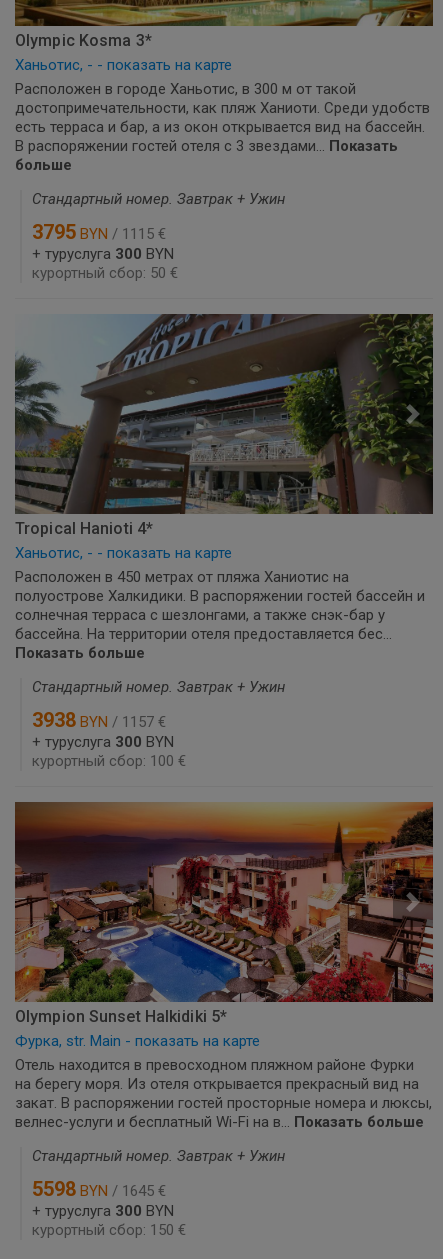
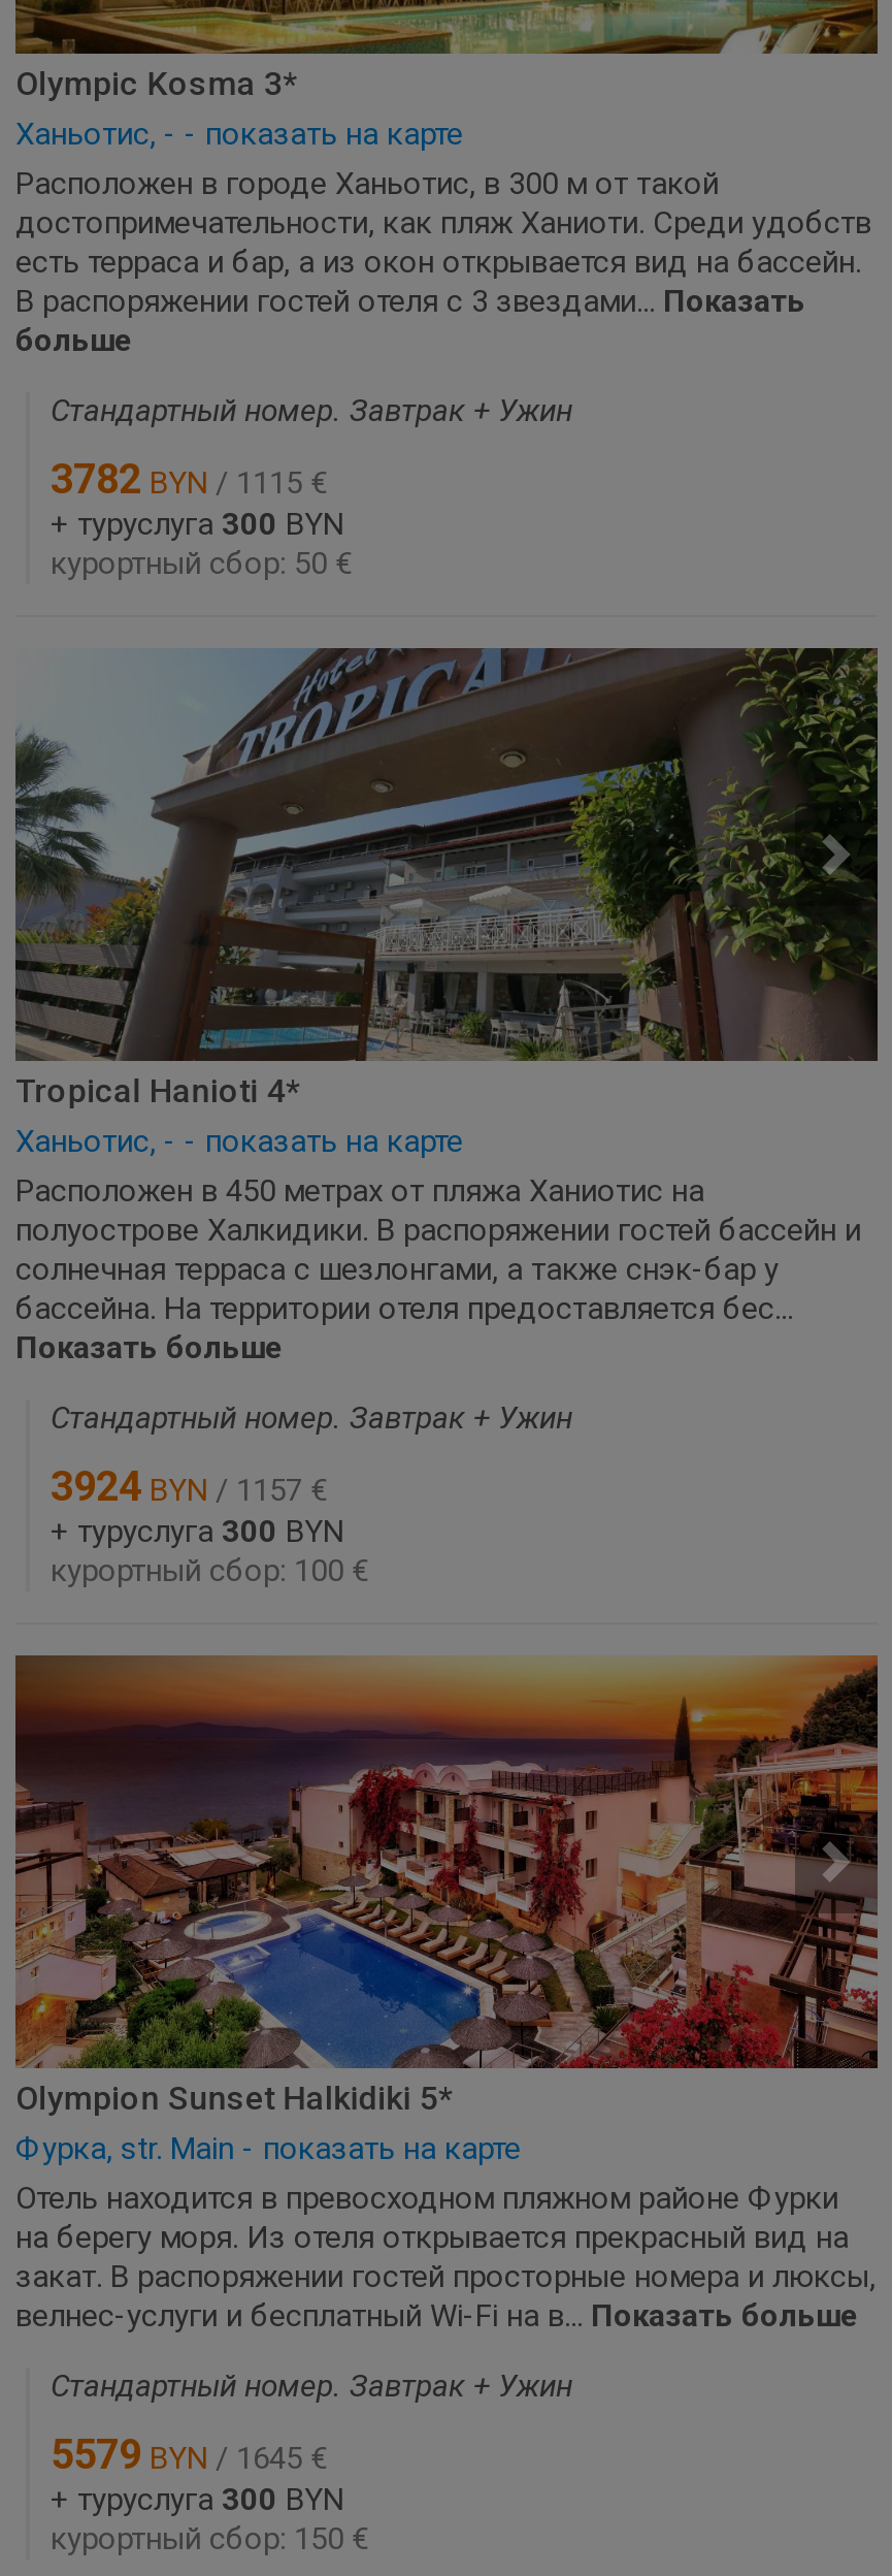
[32,220,166,244] 3795 BYN / 1115 € -> [51,455,327,504] 3782 BYN / 1115 €
[32,708,166,732] 3938 BYN / 1157 € -> [51,1462,327,1511] 3924 BYN / 1157 €
[32,1177,166,1201] 5598 BYN / 1645 € -> [51,2430,327,2479] 5579 BYN / 1645 €

